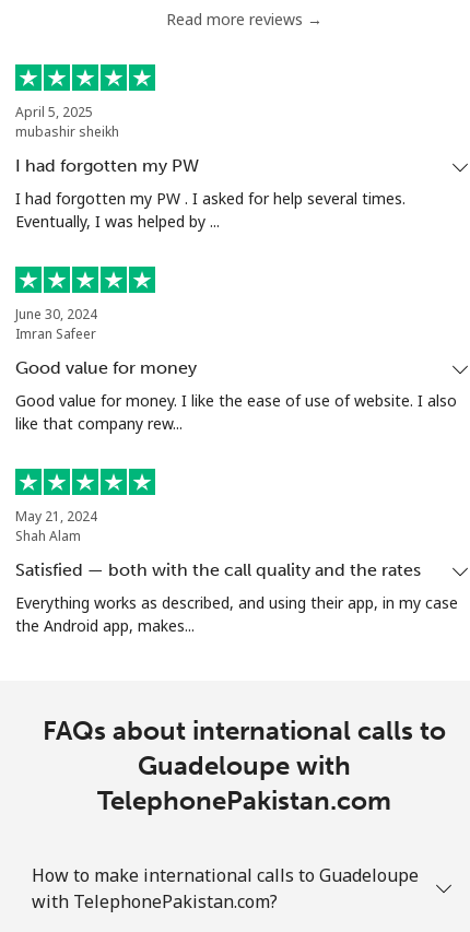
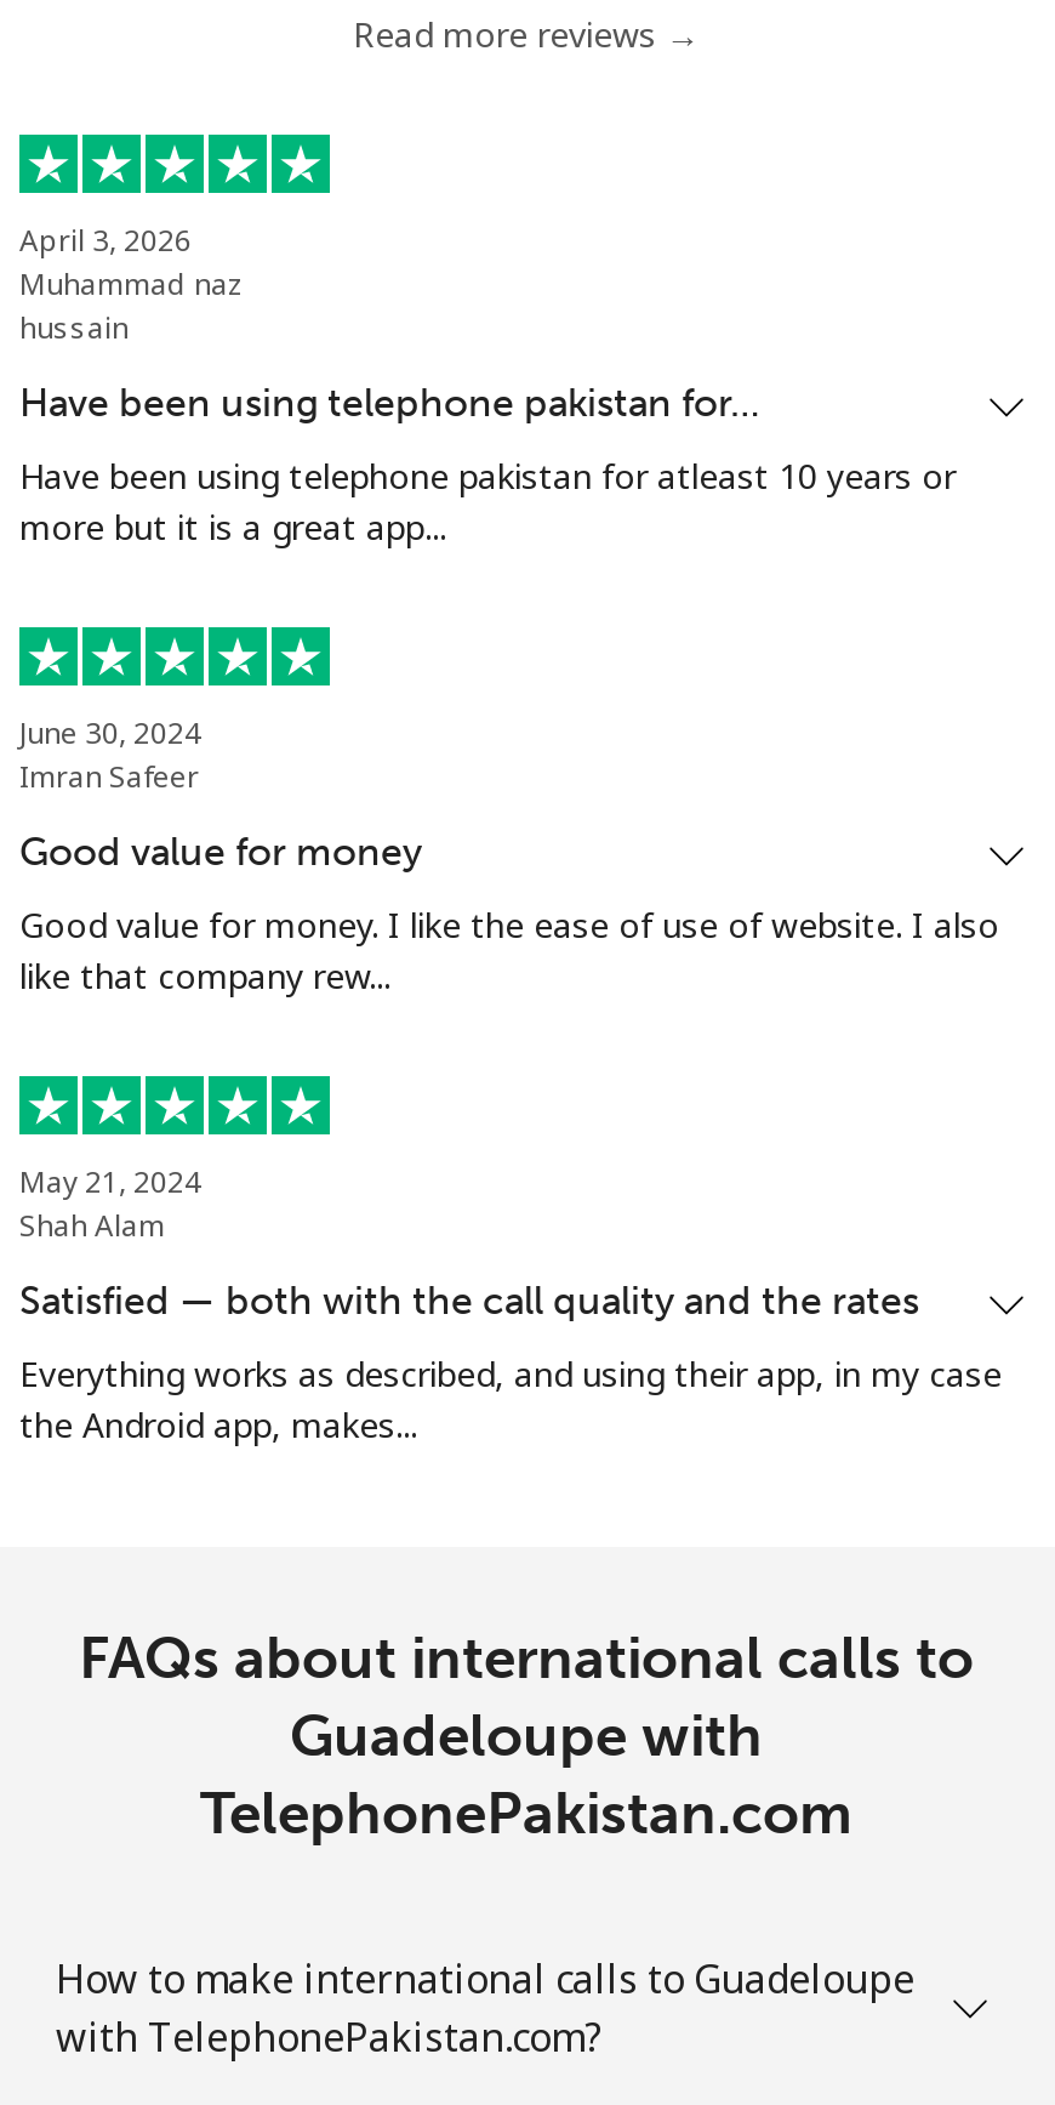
[15,103,119,141] April 5, 2025 | mubashir sheikh -> [19,221,243,349] April 3, 2026 | Muhammad naz | hussain
[15,156,199,176] I had forgotten my PW -> [19,381,759,427] Have been using telephone pakistan for…
[15,188,406,232] I had forgotten my PW . I asked for help several times. | Eventually, I was helped by ... -> [19,454,956,551] Have been using telephone pakistan for atleast 10 years or | more but it is a great app...

